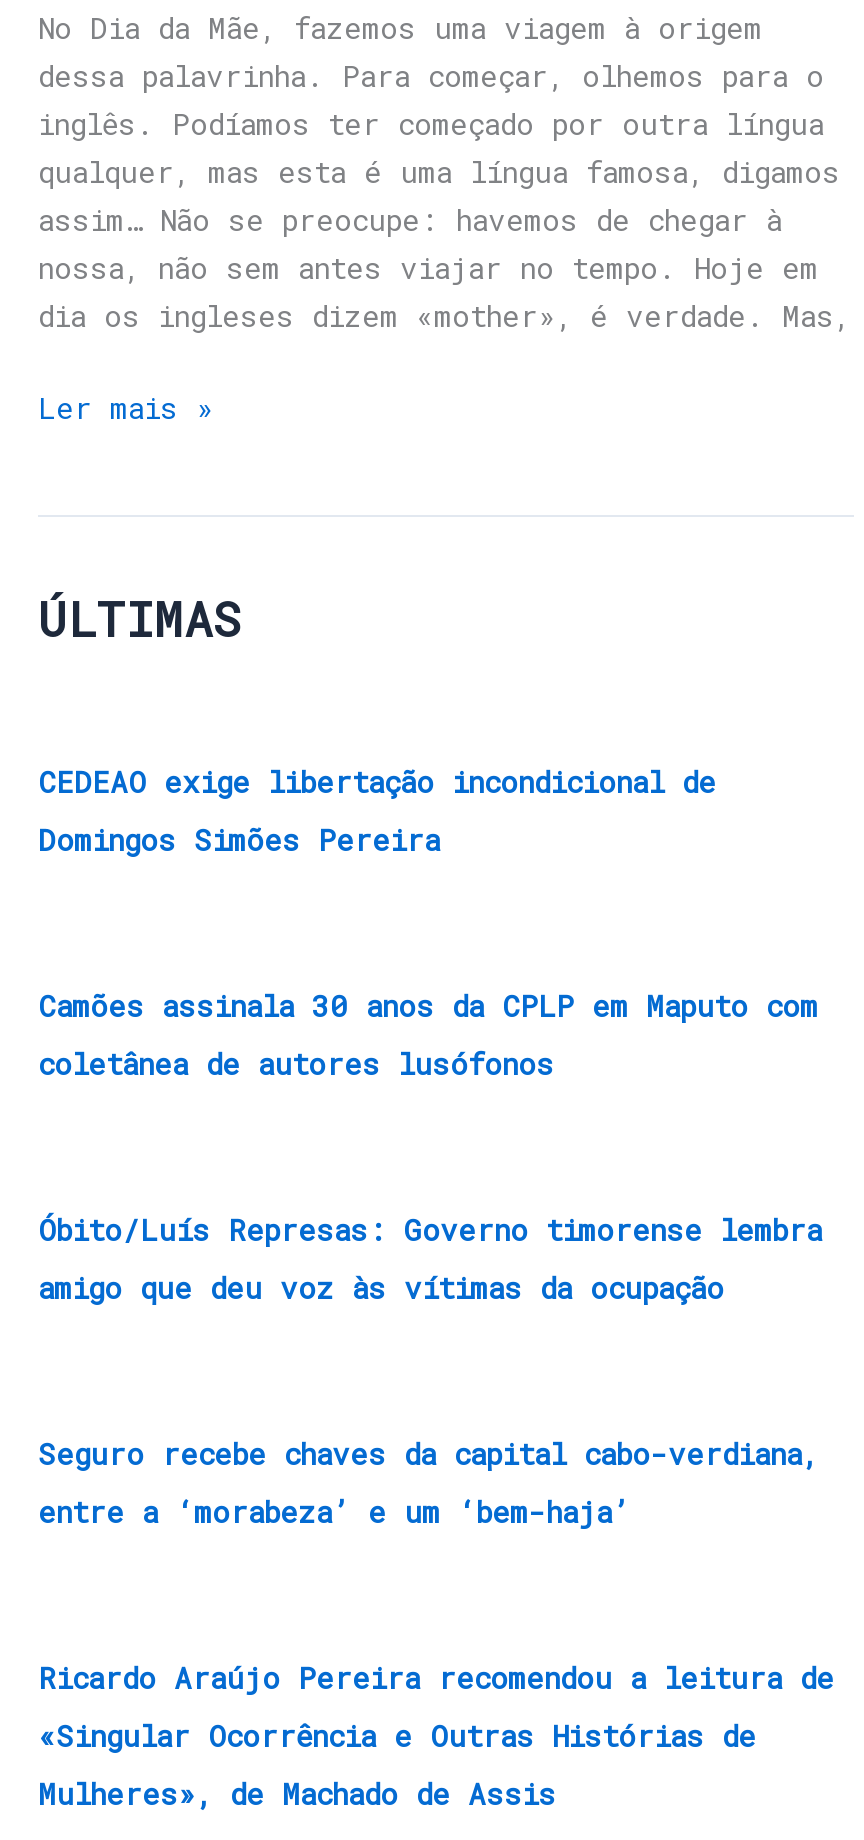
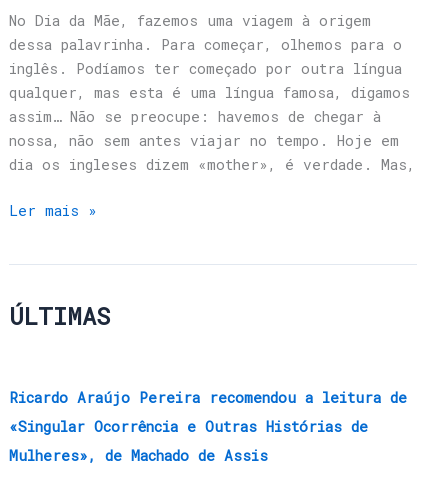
[38,763,716,859] CEDEAO exige libertação incondicional de | Domingos Simões Pereira -> none
[38,987,818,1083] Camões assinala 30 anos da CPLP em Maputo com | coletânea de autores lusófonos -> none
[38,1211,822,1307] Óbito/Luís Represas: Governo timorense lembra | amigo que deu voz às vítimas da ocupação -> none
[38,1435,818,1531] Seguro recebe chaves da capital cabo-verdiana, | entre a ‘morabeza’ e um ‘bem-haja’ -> none

